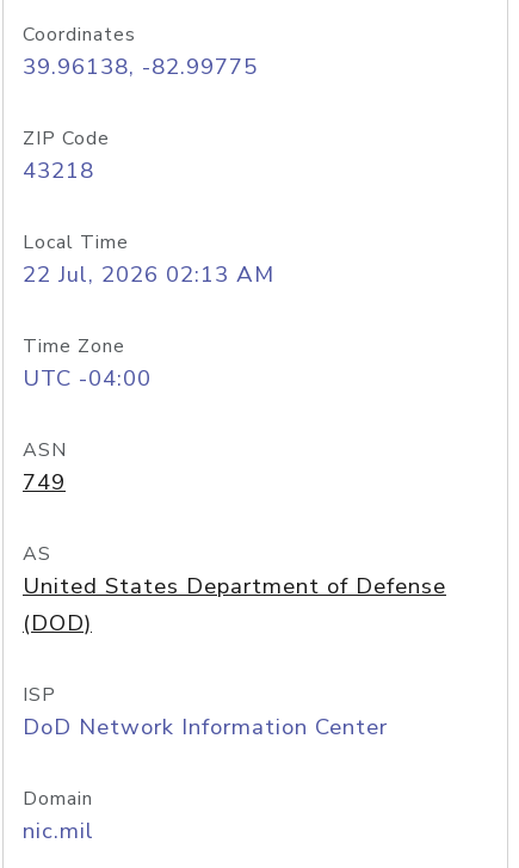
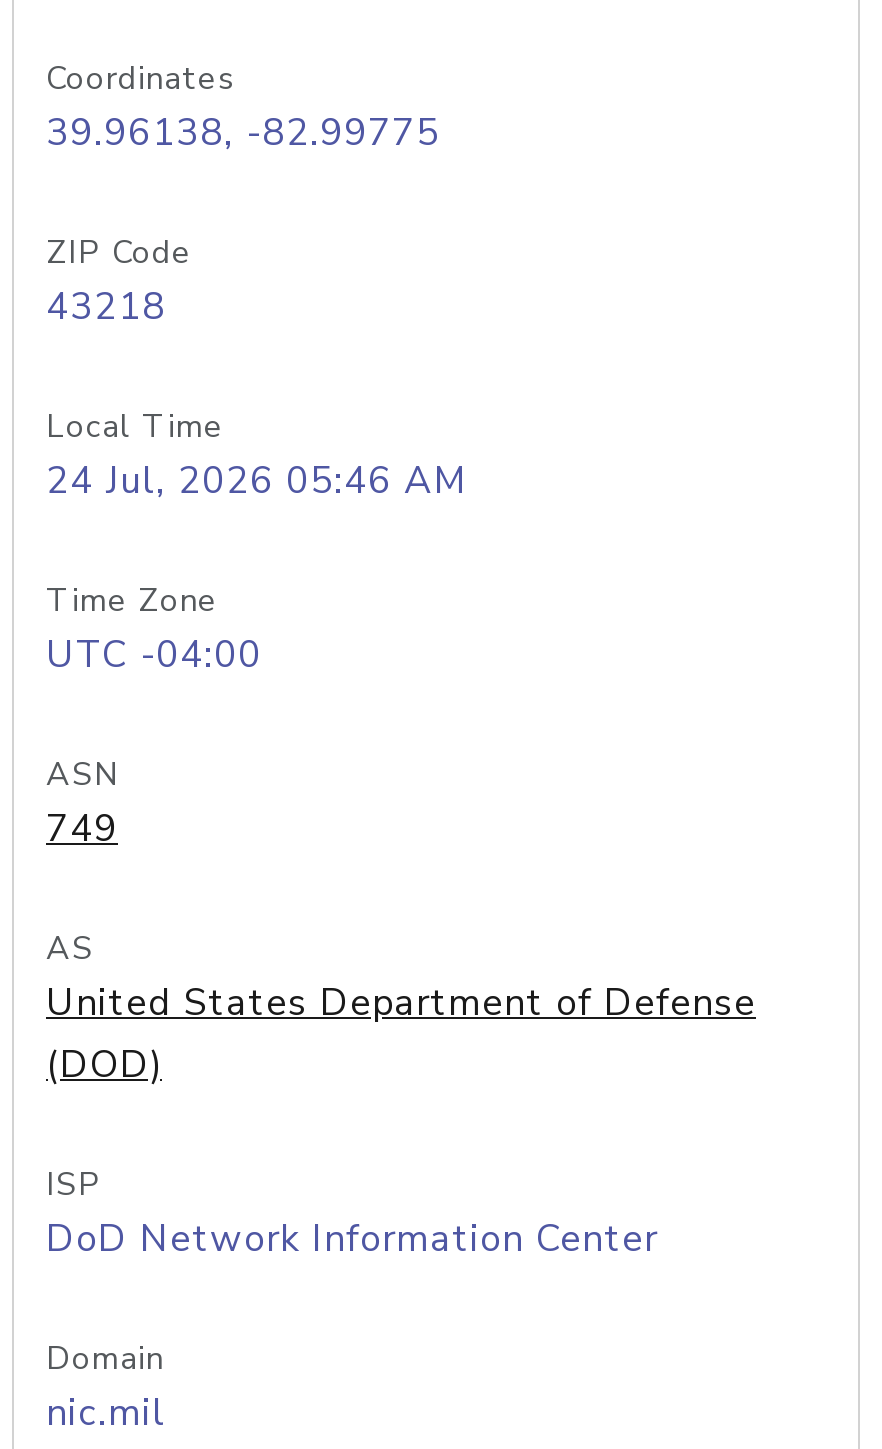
[23,259,274,290] 22 Jul, 2026 02:13 AM -> [46,455,468,507] 24 Jul, 2026 05:46 AM

